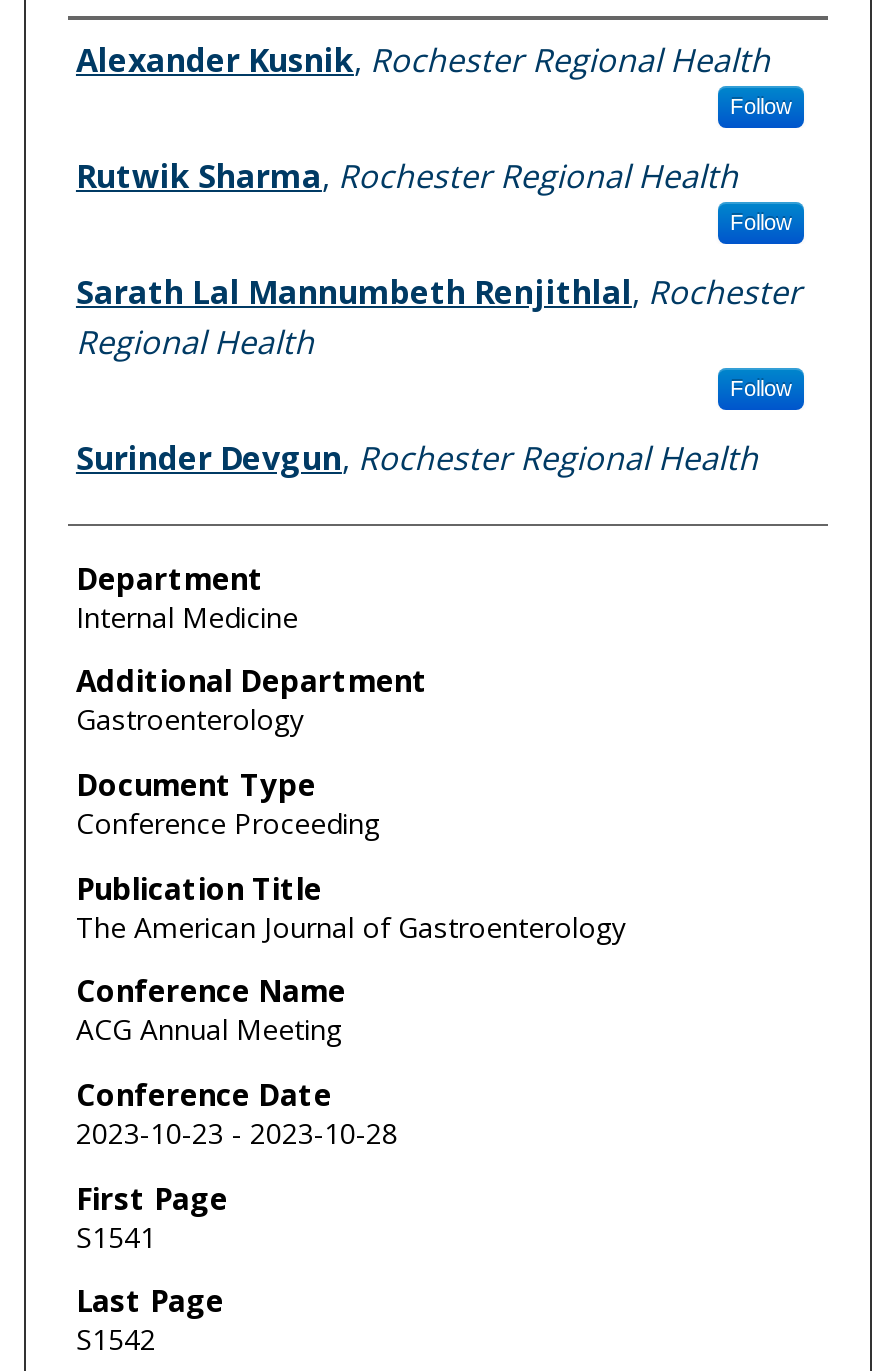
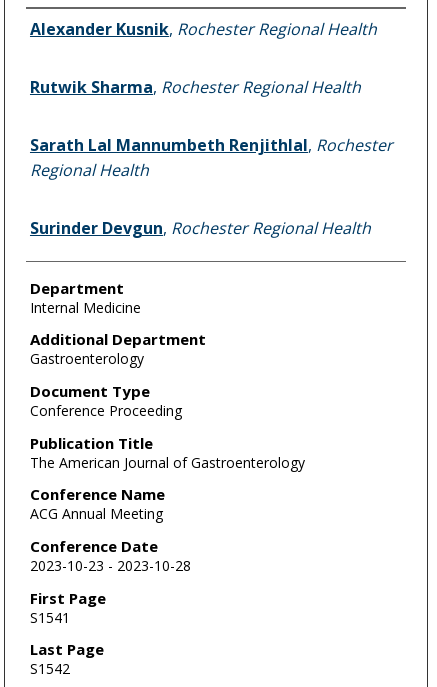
[730,94,792,118] Follow -> none
[730,210,792,234] Follow -> none
[730,376,792,400] Follow -> none

